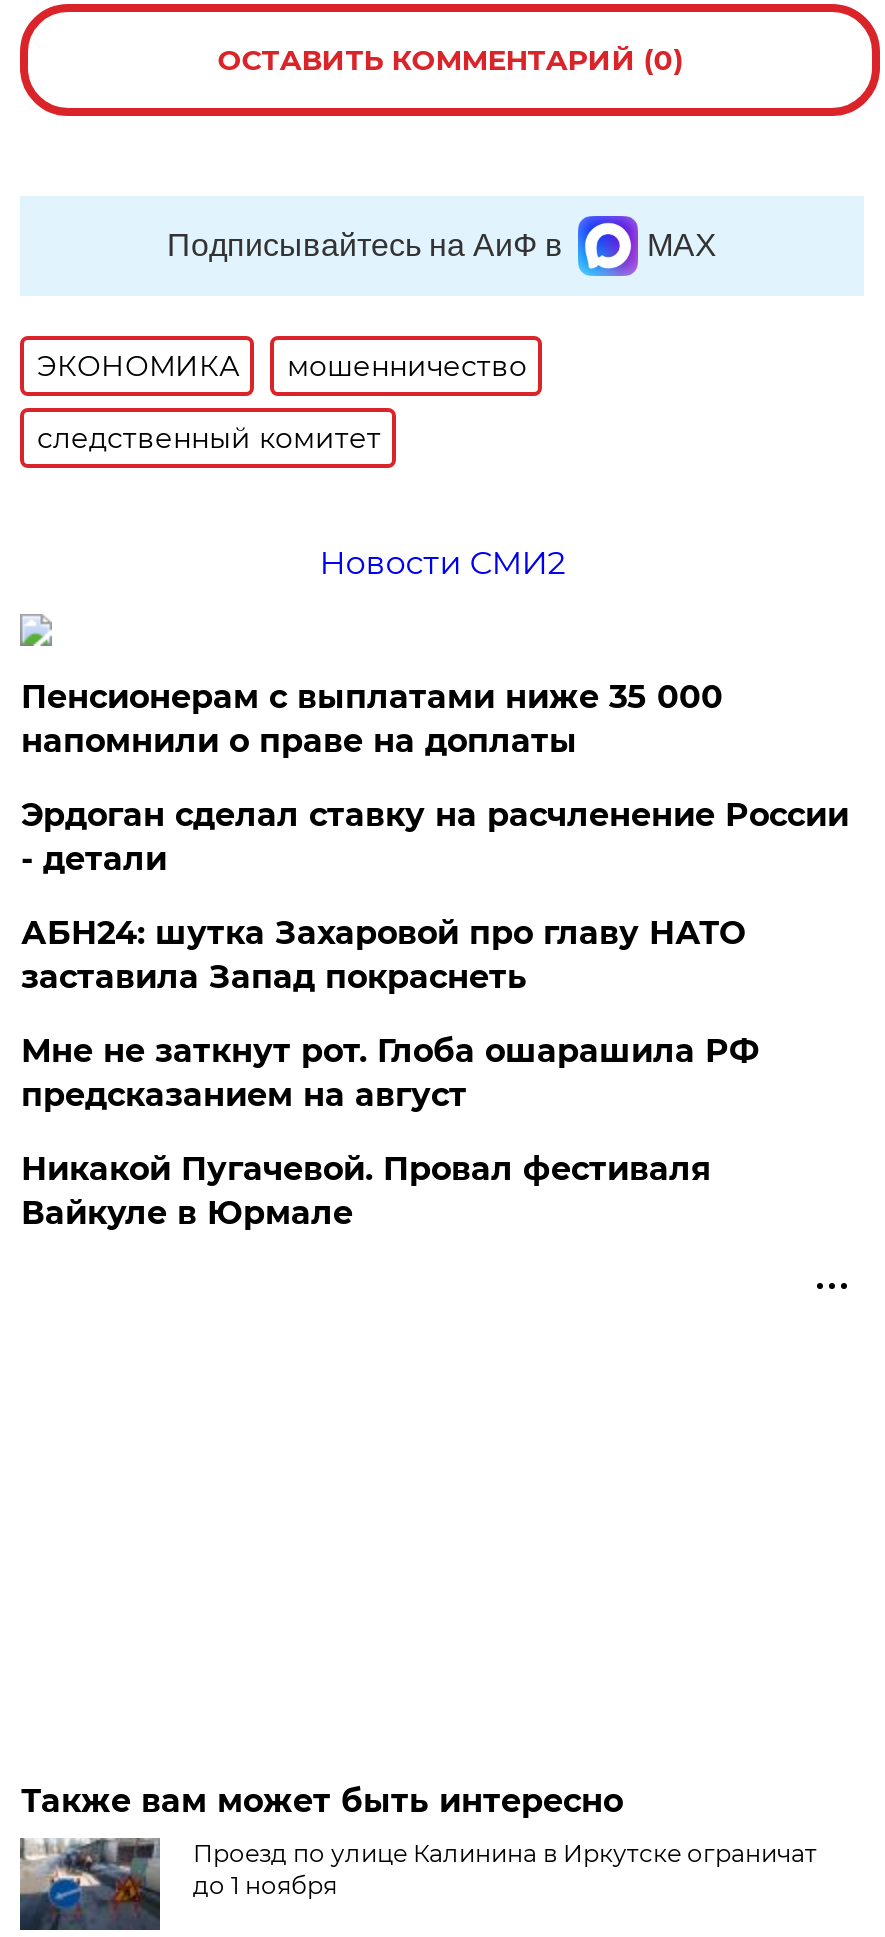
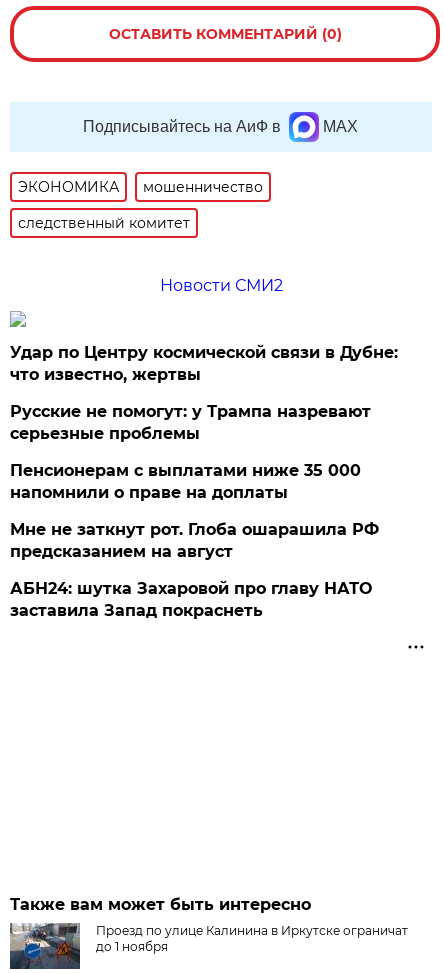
none -> [10,343,398,443] Удар по Центру космической связи в Дубне: | что известно, жертвы | Русские не помогут: у Трампа назревают | серьезные проблемы
moved [21,678,723,760] -> [10,461,361,502]: Пенсионерам с выплатами ниже 35 000 | напомнили о праве на доплаты
[21,796,849,878] Эрдоган сделал ставку на расчленение России | - детали -> none
moved [21,914,745,996] -> [10,579,372,620]: АБН24: шутка Захаровой про главу НАТО | заставила Запад покраснеть
[21,1150,711,1232] Никакой Пугачевой. Провал фестиваля | Вайкуле в Юрмале -> none

